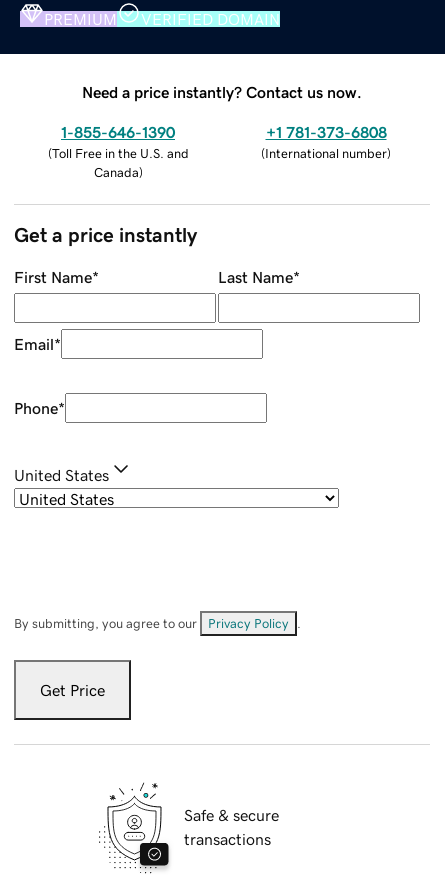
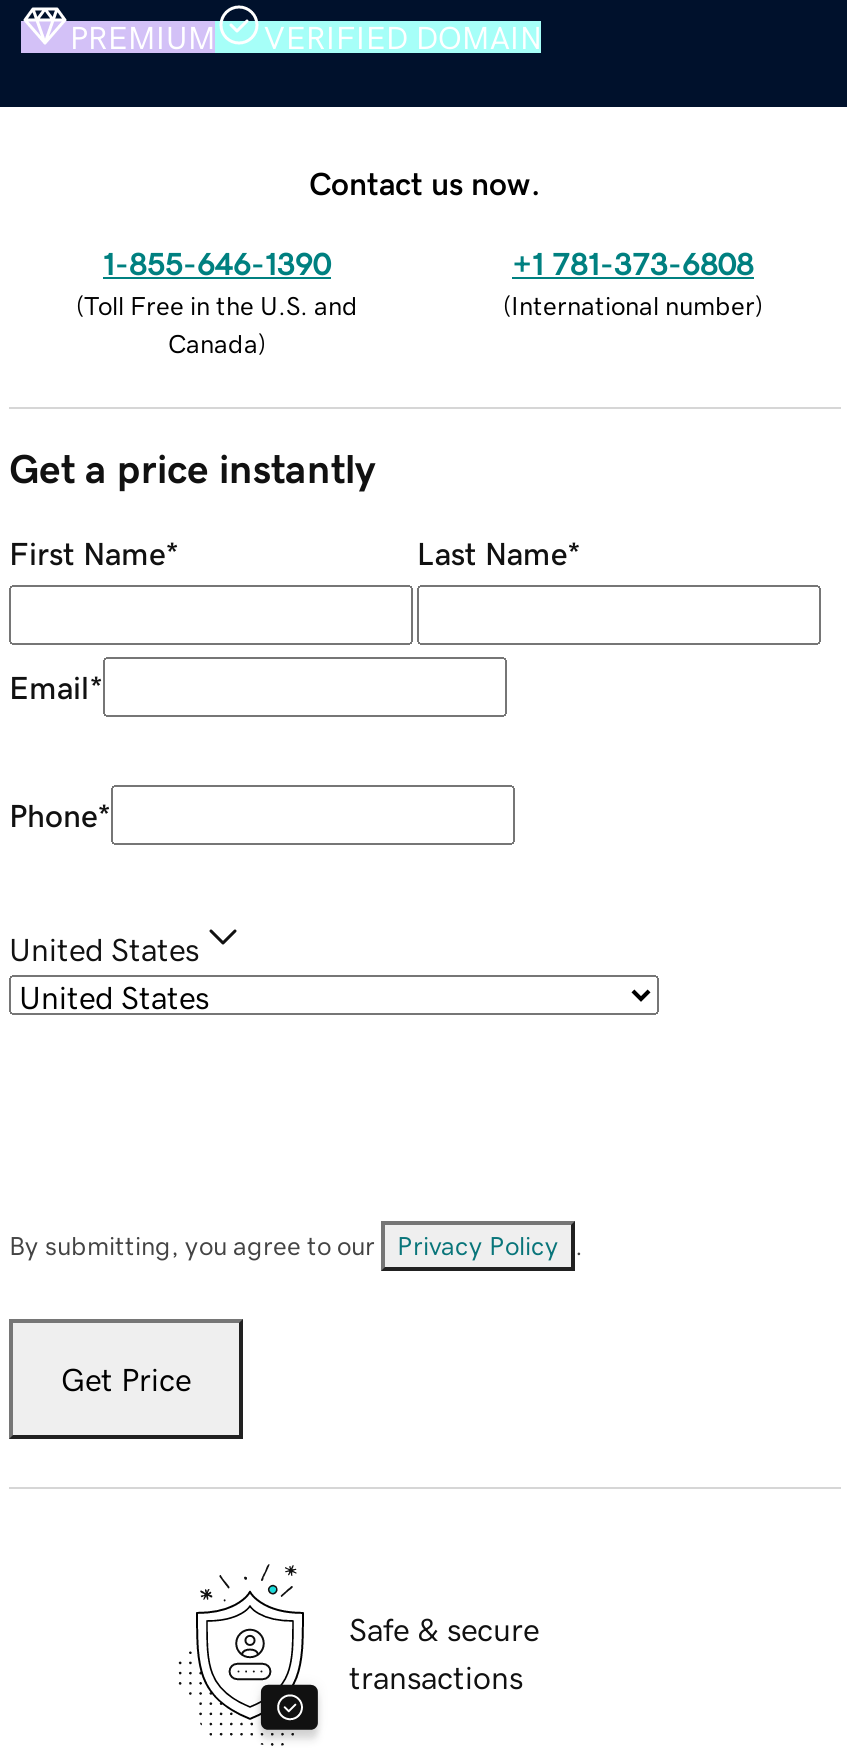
[82,84,362,100] Need a price instantly? Contact us now. -> [309,166,541,198] Contact us now.

